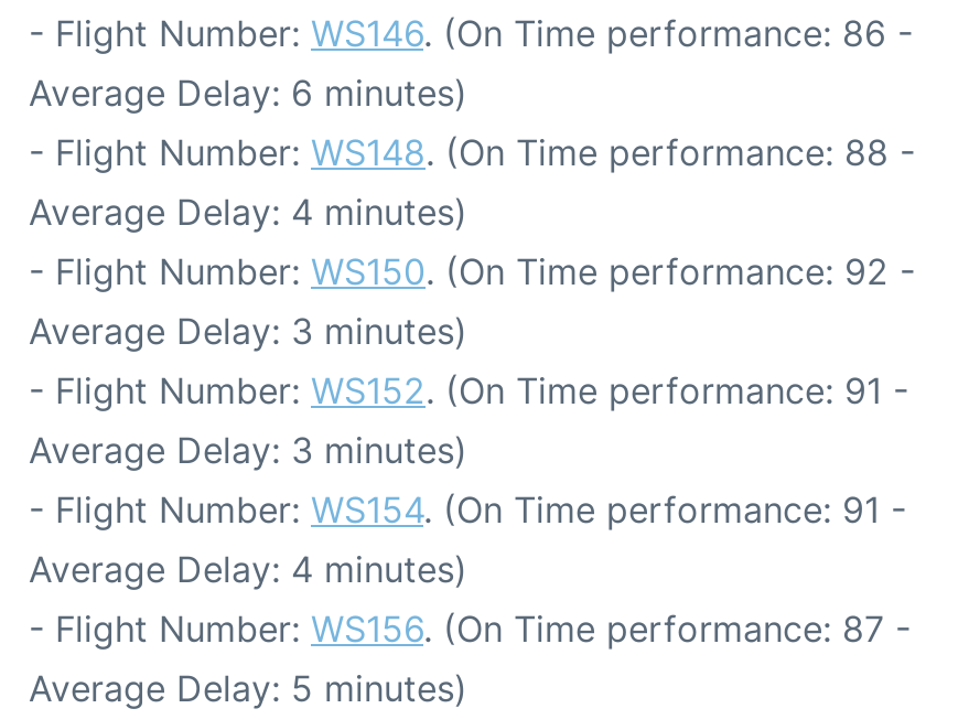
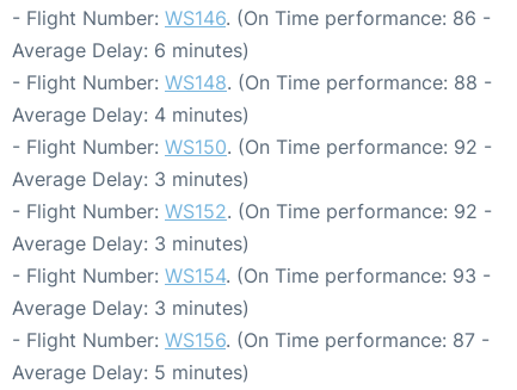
[29,367,908,412] - Flight Number: WS152. (On Time performance: 91 - -> [12,199,492,223] - Flight Number: WS152. (On Time performance: 92 -
[29,487,906,531] - Flight Number: WS154. (On Time performance: 91 - -> [12,263,491,287] - Flight Number: WS154. (On Time performance: 93 -
[29,546,467,590] Average Delay: 4 minutes) -> [12,295,250,319] Average Delay: 3 minutes)

